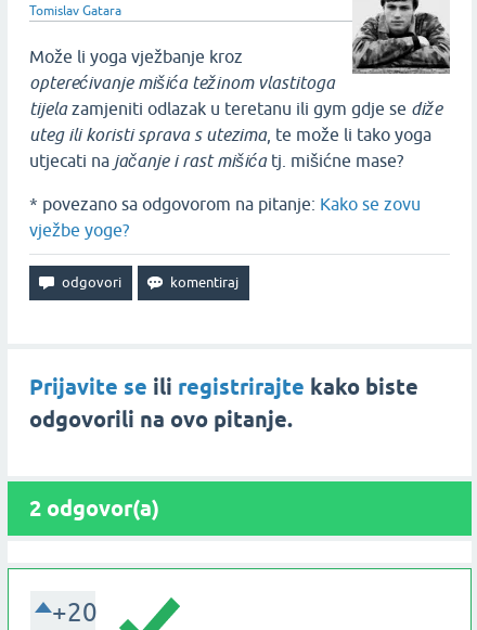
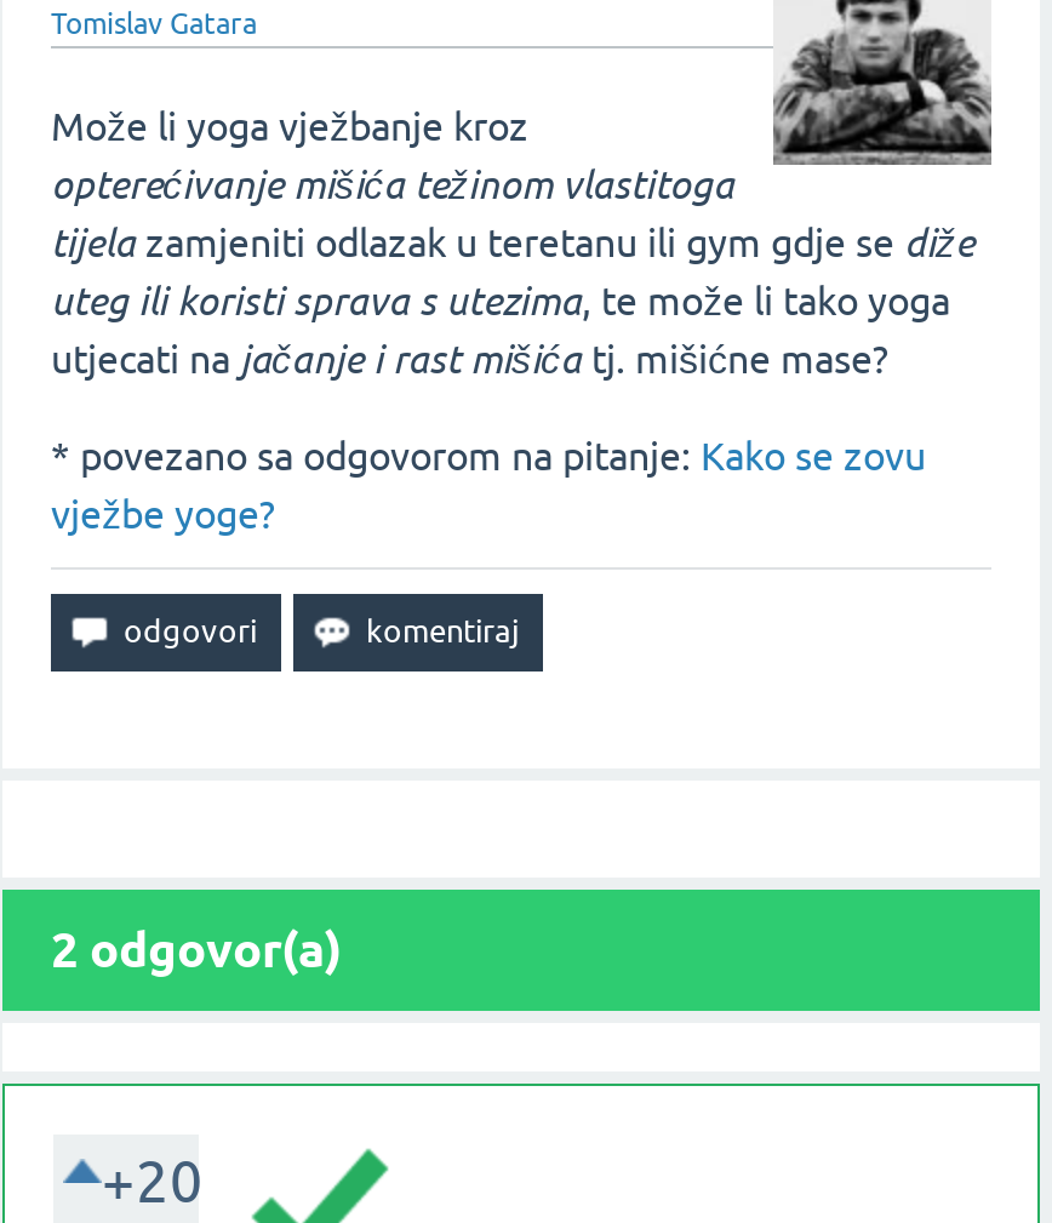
[29,374,418,433] Prijavite se ili registrirajte kako biste | odgovorili na ovo pitanje. -> none

